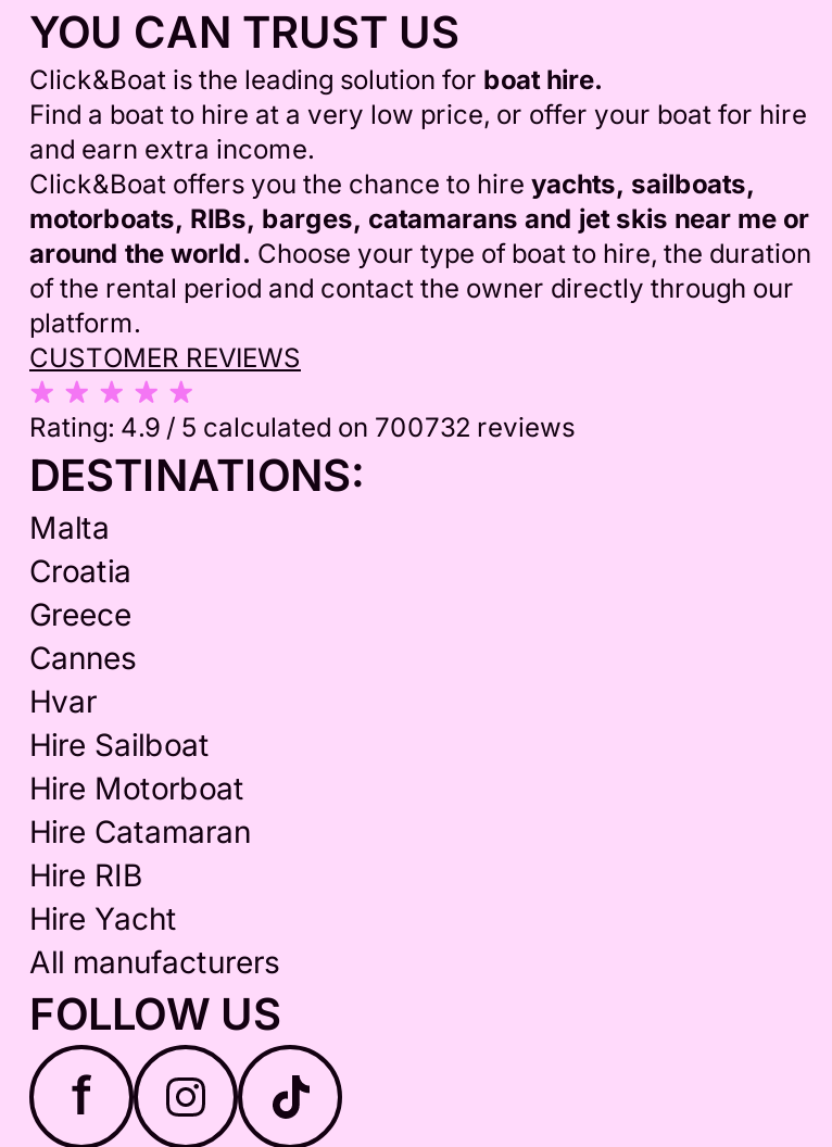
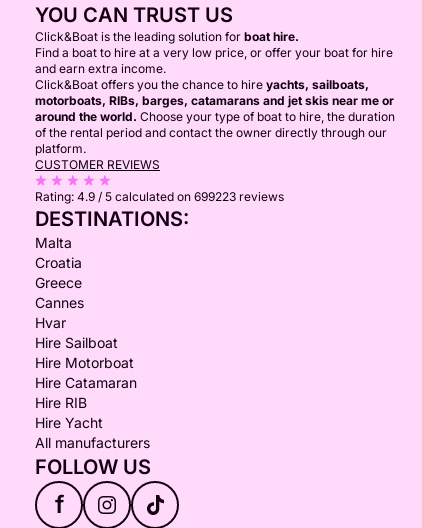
[29,411,575,443] Rating: 4.9 / 5 calculated on 700732 reviews -> [35,189,284,204] Rating: 4.9 / 5 calculated on 699223 reviews

